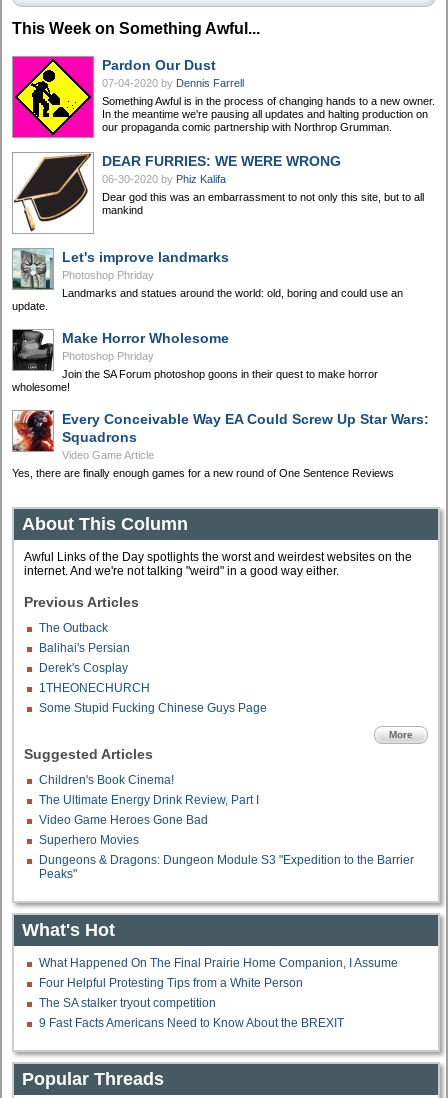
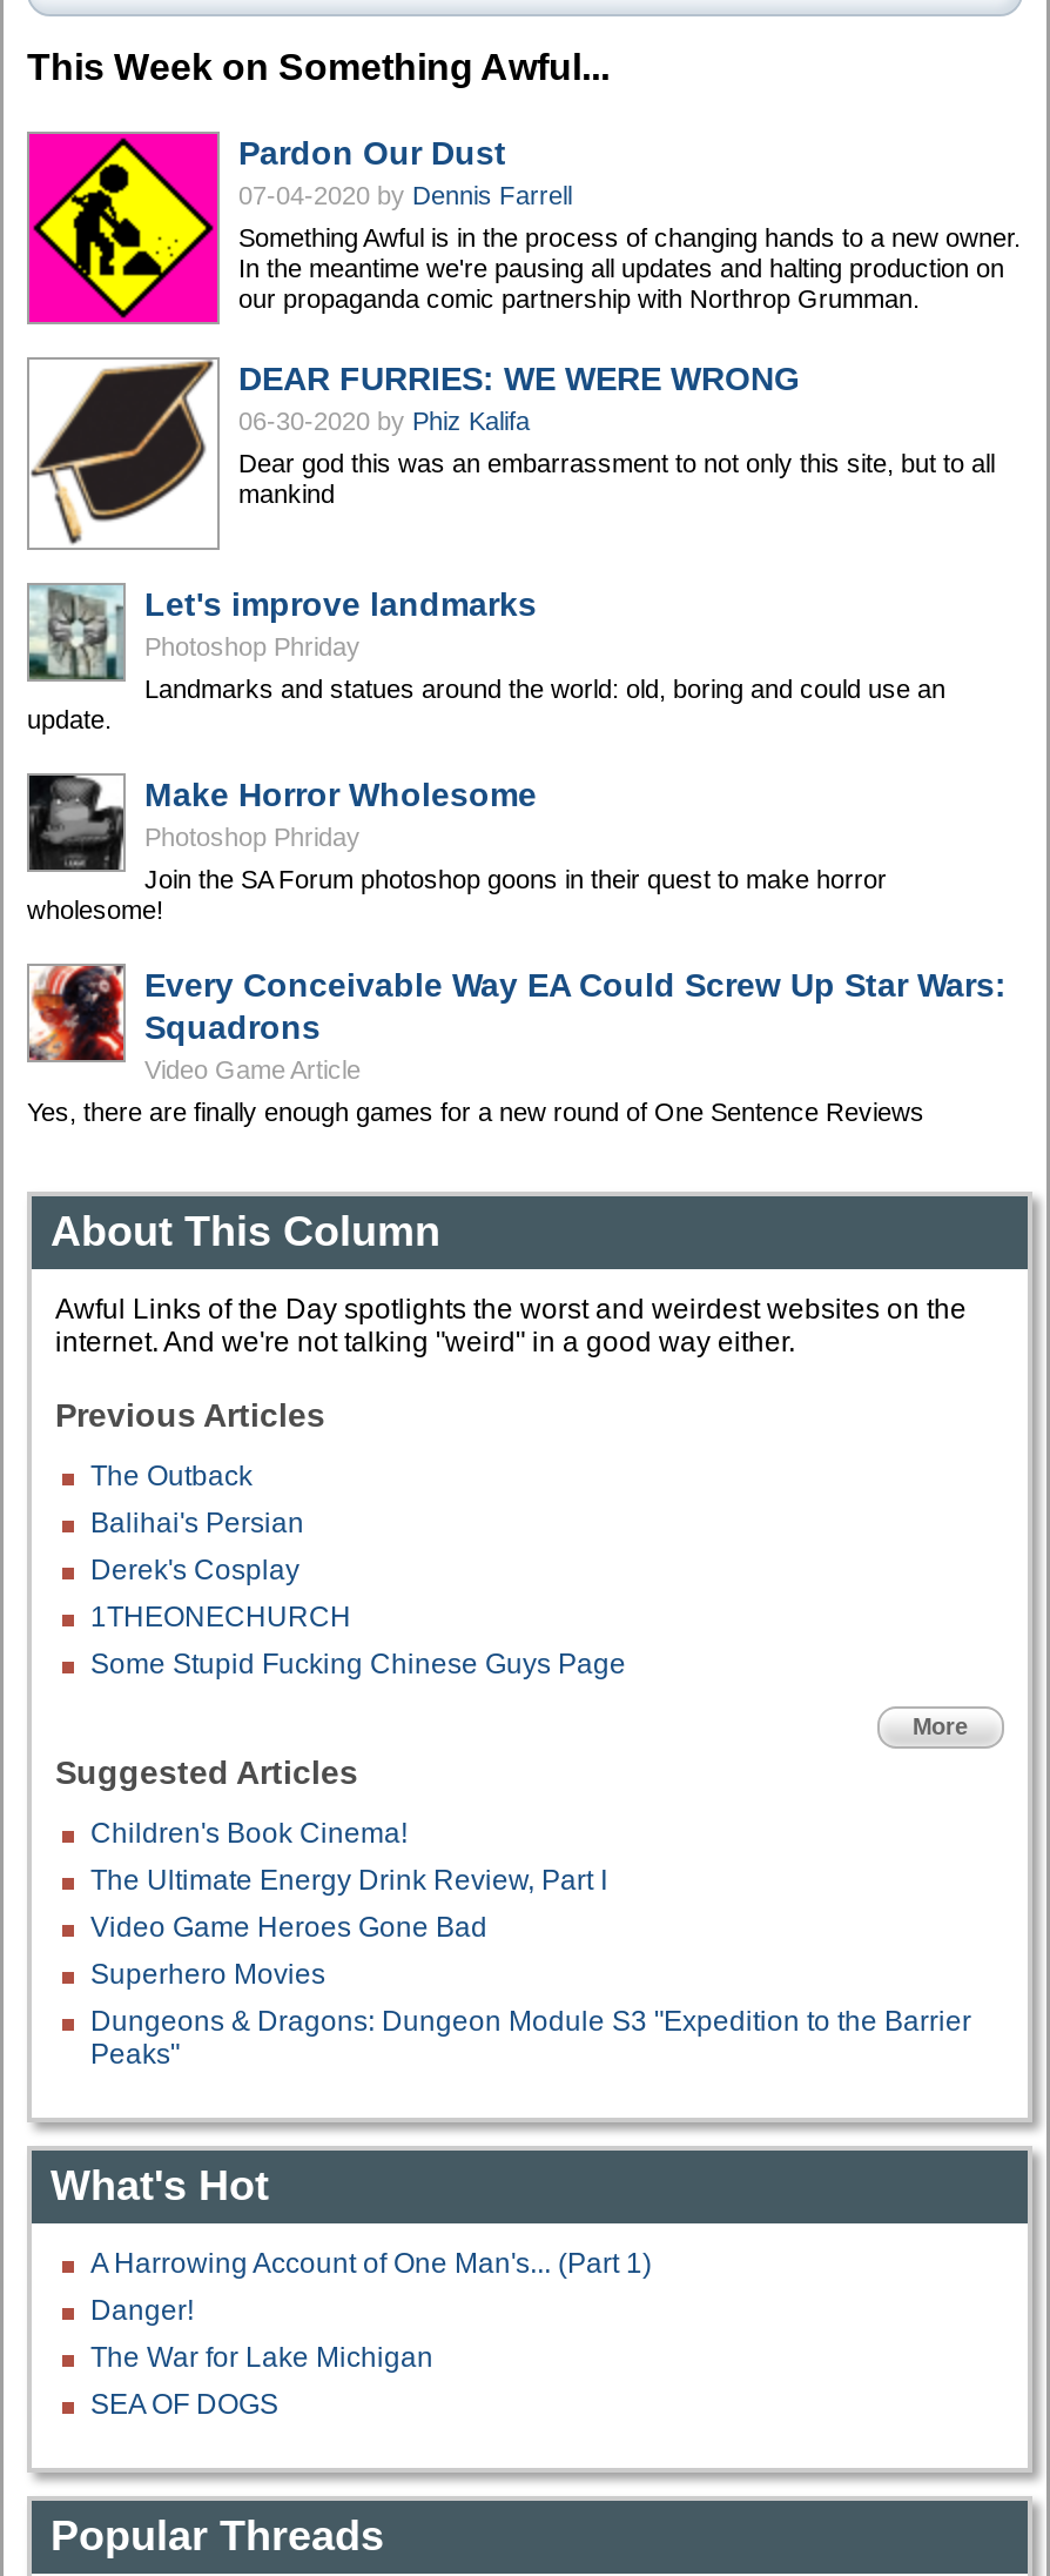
[39,956,398,1030] What Happened On The Final Prairie Home Companion, I Assume | Four Helpful Protesting Tips from a White Person | The SA stalker tryout competition | 9 Fast Facts Americans Need to Know About the BREXIT -> [90,2247,652,2421] A Harrowing Account of One Man's... (Part 1) | Danger! | The War for Lake Michigan | SEA OF DOGS

